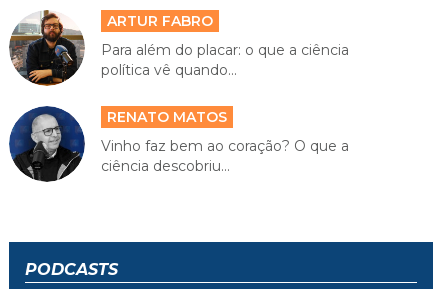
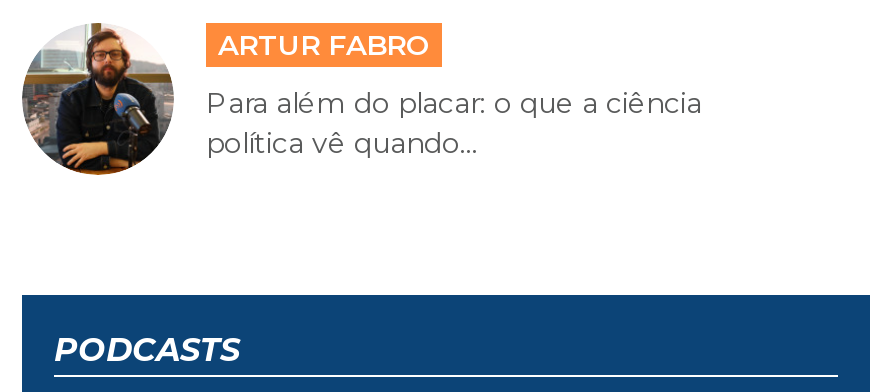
[9,106,349,183] [image] | RENATO MATOS | Vinho faz bem ao coração? O que a | ciência descobriu... -> none

